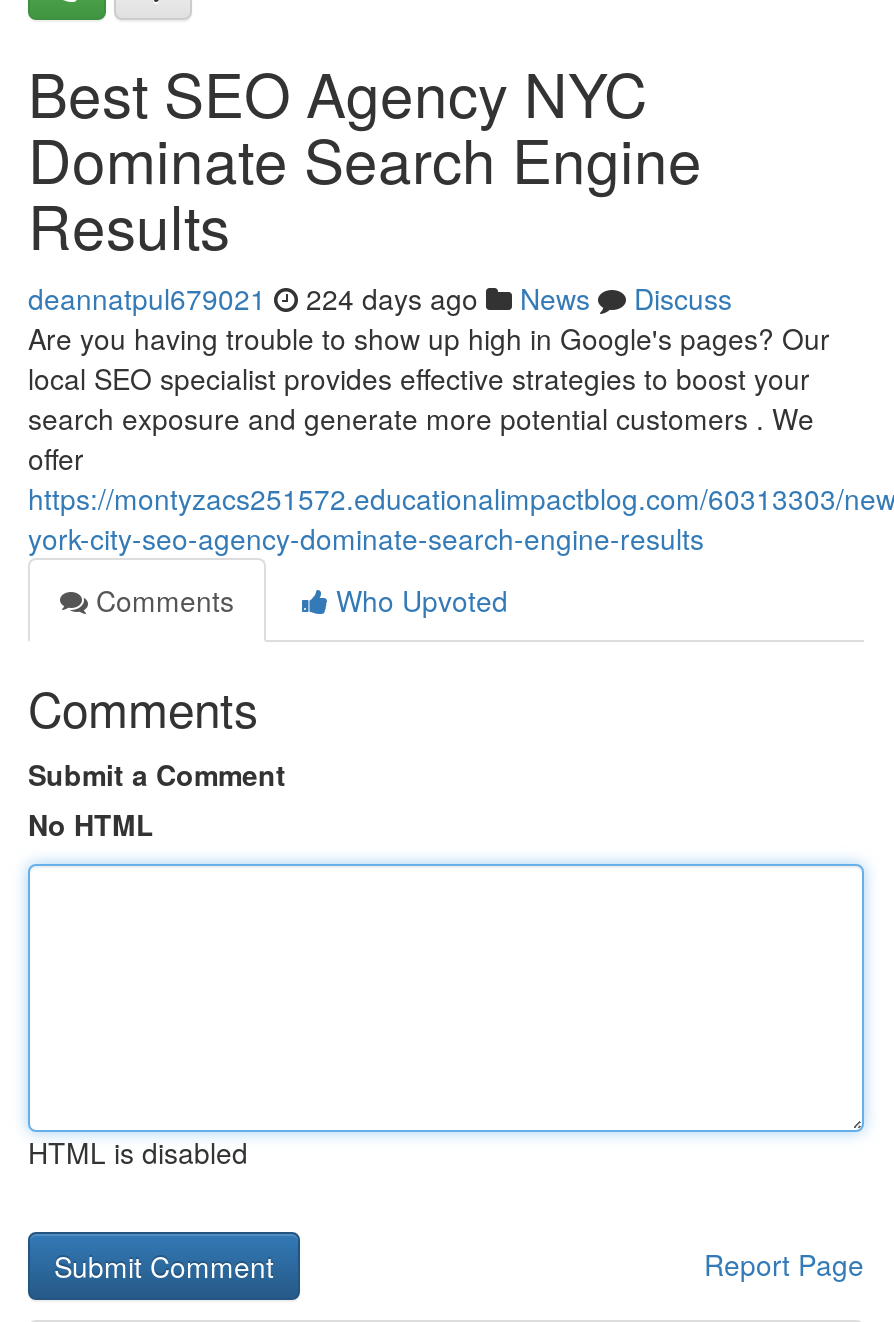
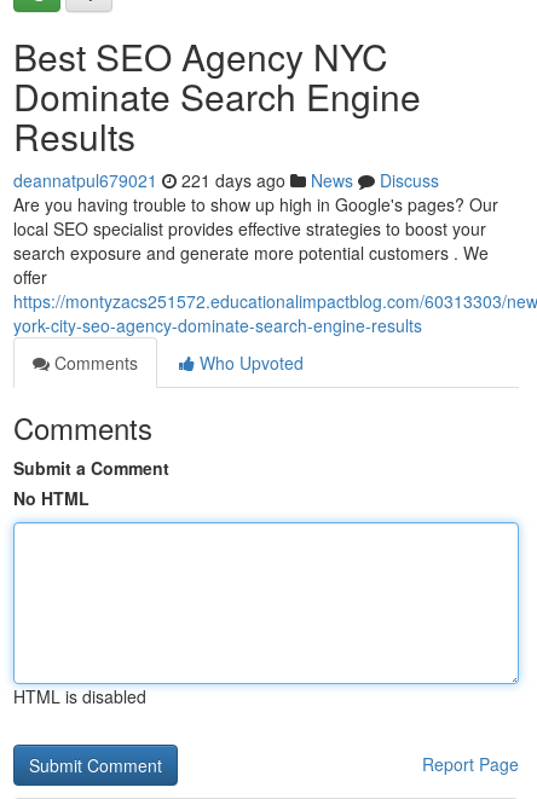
[28,278,732,318] deannatpul679021 224 days ago News Discuss -> [13,168,439,192] deannatpul679021 221 days ago News Discuss

